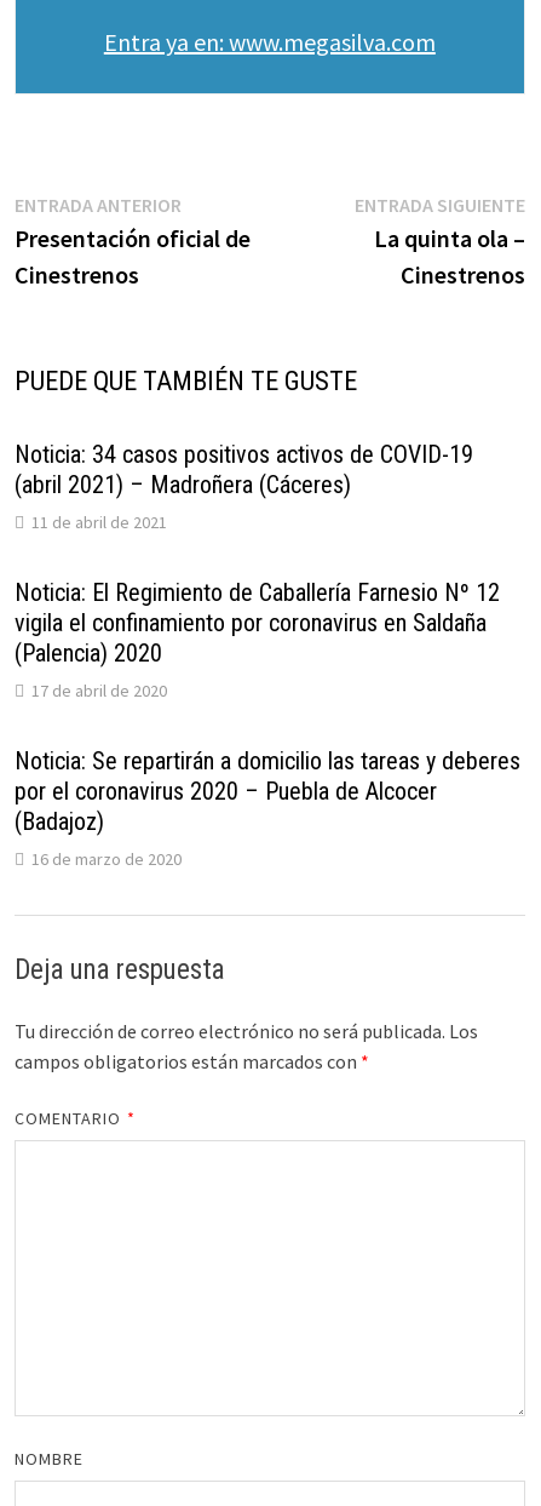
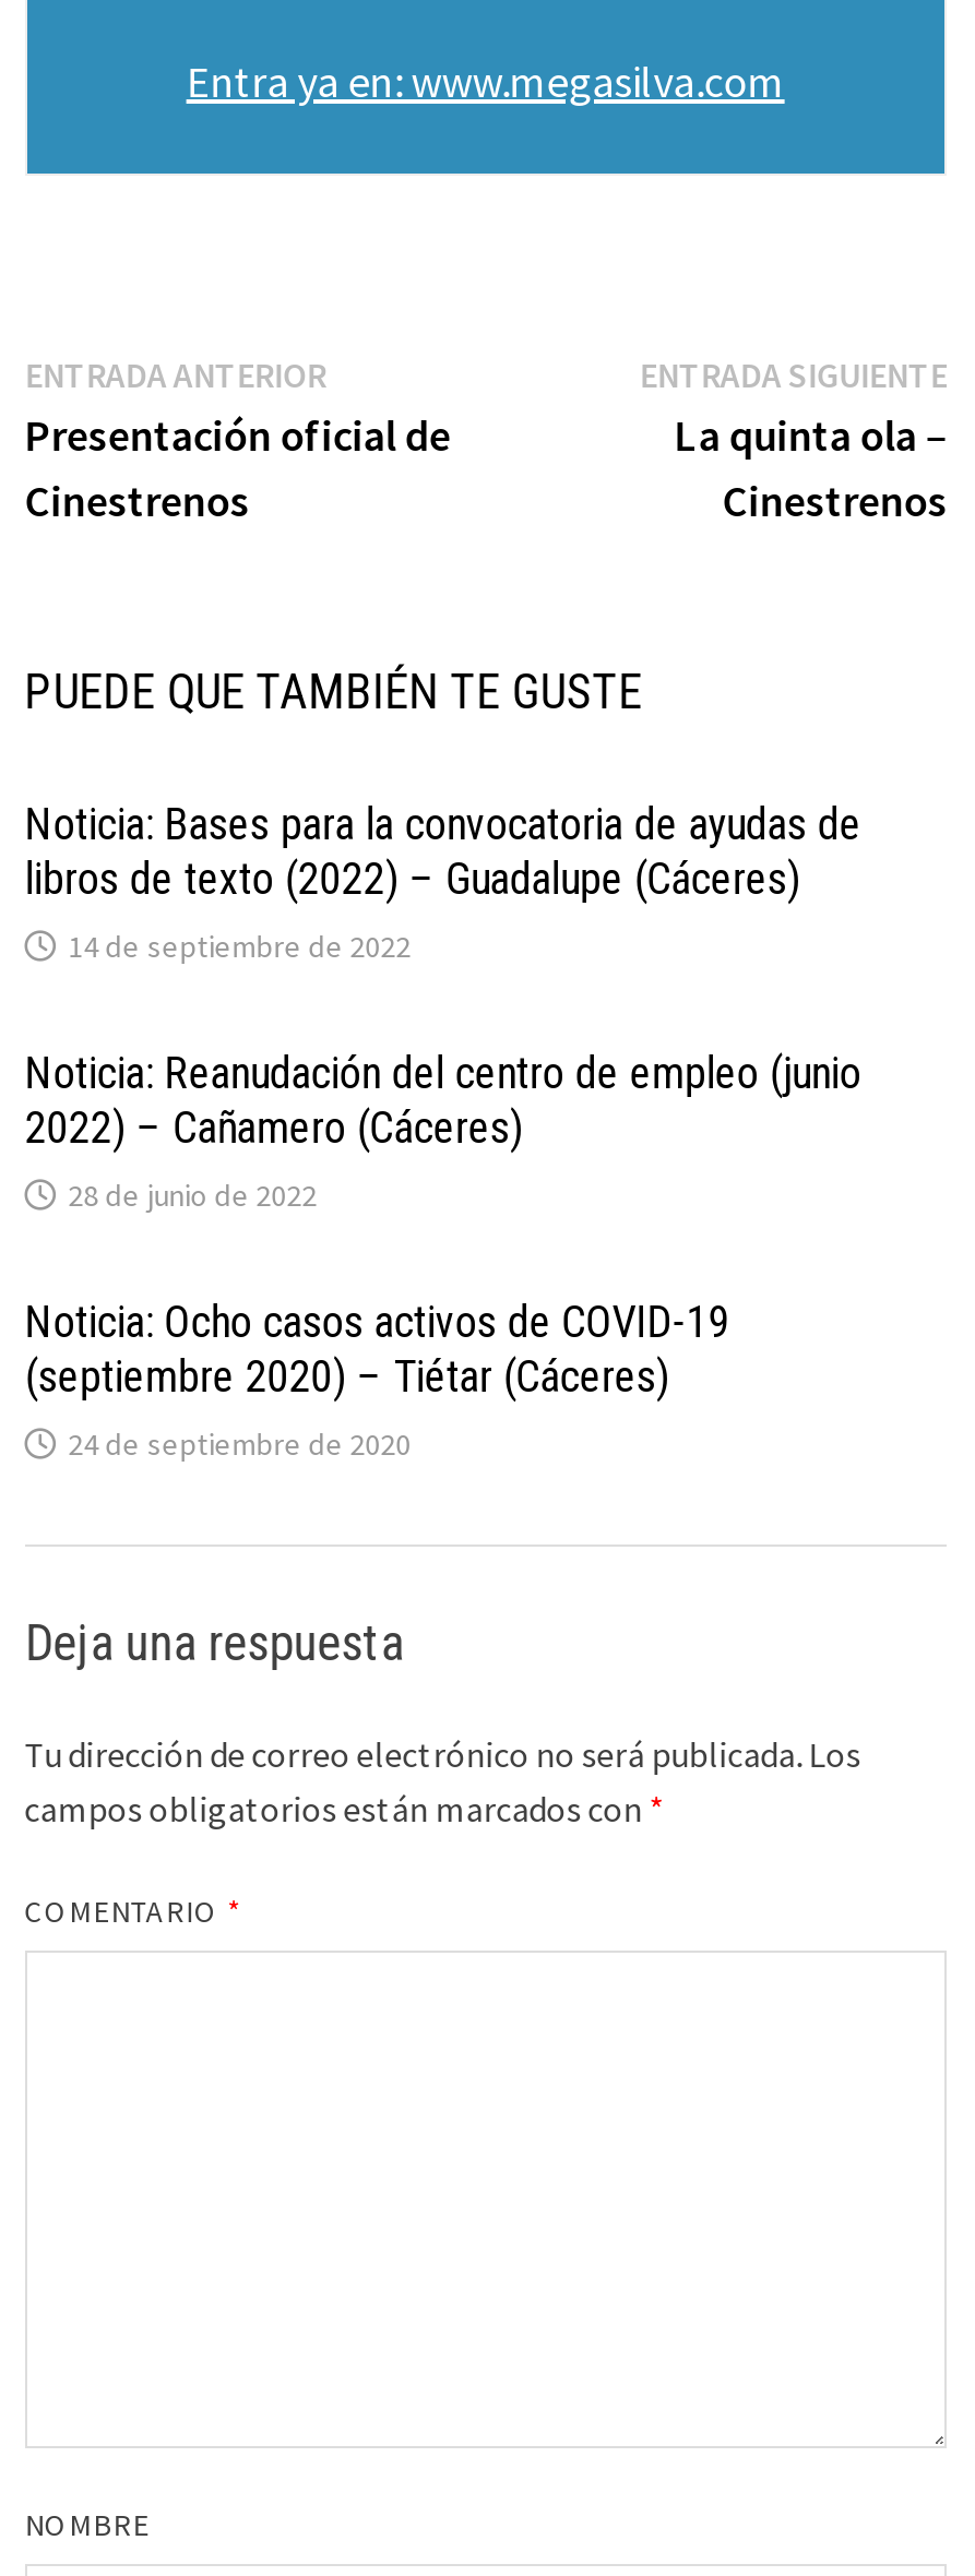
[14,440,473,533] Noticia: 34 casos positivos activos de COVID-19 | (abril 2021) – Madroñera (Cáceres) | 11 de abril de 2021 -> [25,798,861,966] Noticia: Bases para la convocatoria de ayudas de | libros de texto (2022) – Guadalupe (Cáceres) | 14 de septiembre de 2022
[14,578,500,702] Noticia: El Regimiento de Caballería Farnesio Nº 12 | vigila el confinamiento por coronavirus en Saldaña | (Palencia) 2020 | 17 de abril de 2020 -> [25,1047,861,1215] Noticia: Reanudación del centro de empleo (junio | 2022) – Cañamero (Cáceres) | 28 de junio de 2022
[14,746,520,870] Noticia: Se repartirán a domicilio las tareas y deberes | por el coronavirus 2020 – Puebla de Alcocer | (Badajoz) | 16 de marzo de 2020 -> [25,1296,730,1464] Noticia: Ocho casos activos de COVID-19 | (septiembre 2020) – Tiétar (Cáceres) | 24 de septiembre de 2020

